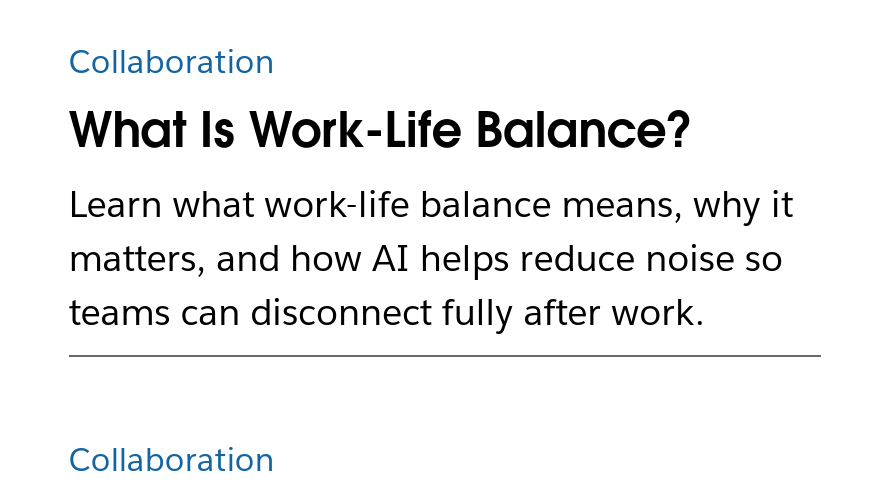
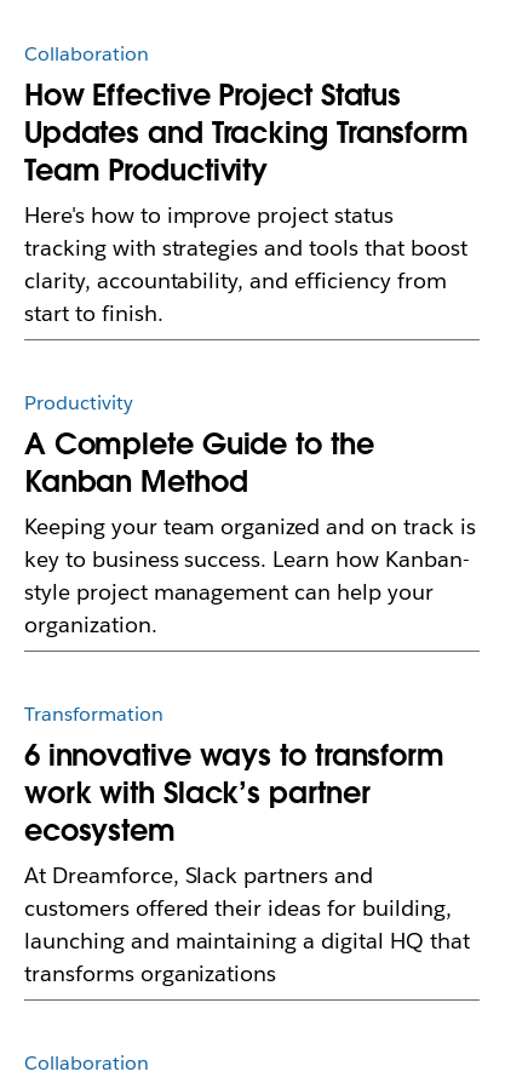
[69,98,793,334] What Is Work-Life Balance? | Learn what work-life balance means, why it | matters, and how AI helps reduce noise so | teams can disconnect fully after work. -> [24,76,476,987] How Effective Project Status | Updates and Tracking Transform | Team Productivity | Here's how to improve project status | tracking with strategies and tools that boost | clarity, accountability, and efficiency from | start to finish. | Productivity | A Complete Guide to the | Kanban Method | Keeping your team organized and on track is | key to business success. Learn how Kanban- | style project management can help your | organization. | Transformation | 6 innovative ways to transform | work with Slack’s partner | ecosystem | At Dreamforce, Slack partners and | customers offered their ideas for building, | launching and maintaining a digital HQ that | transforms organizations

